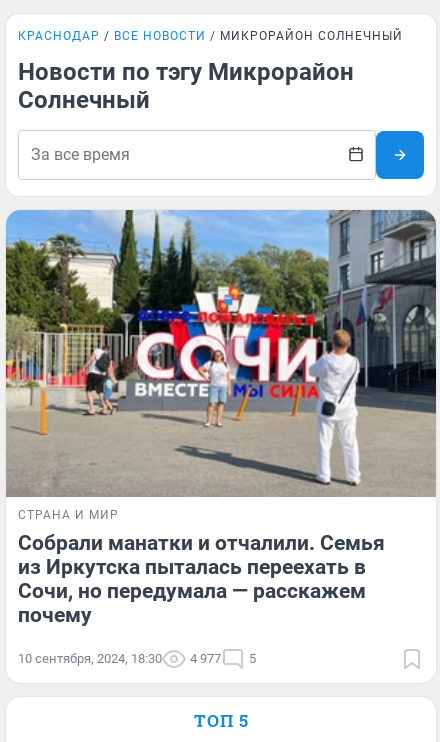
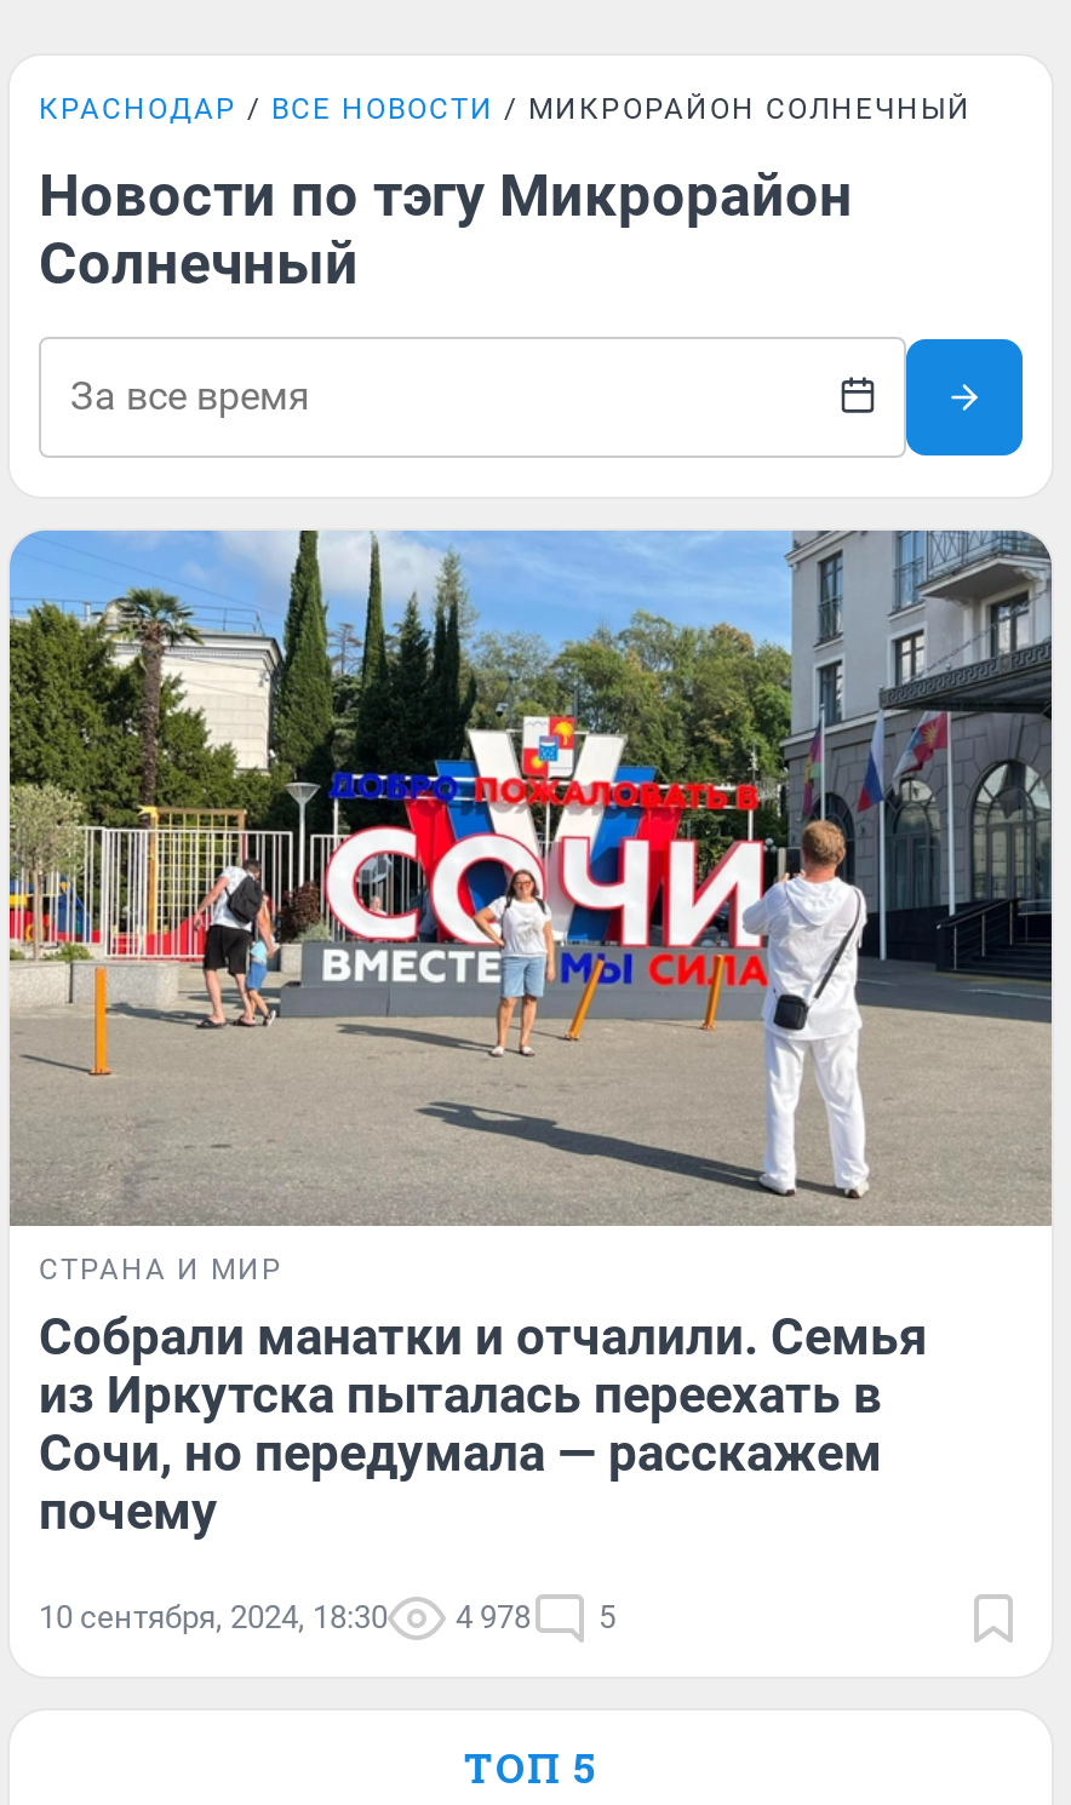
[18,651,256,666] 10 сентября, 2024, 18:30 4 977 5 -> [39,1598,615,1635] 10 сентября, 2024, 18:30 4 978 5

